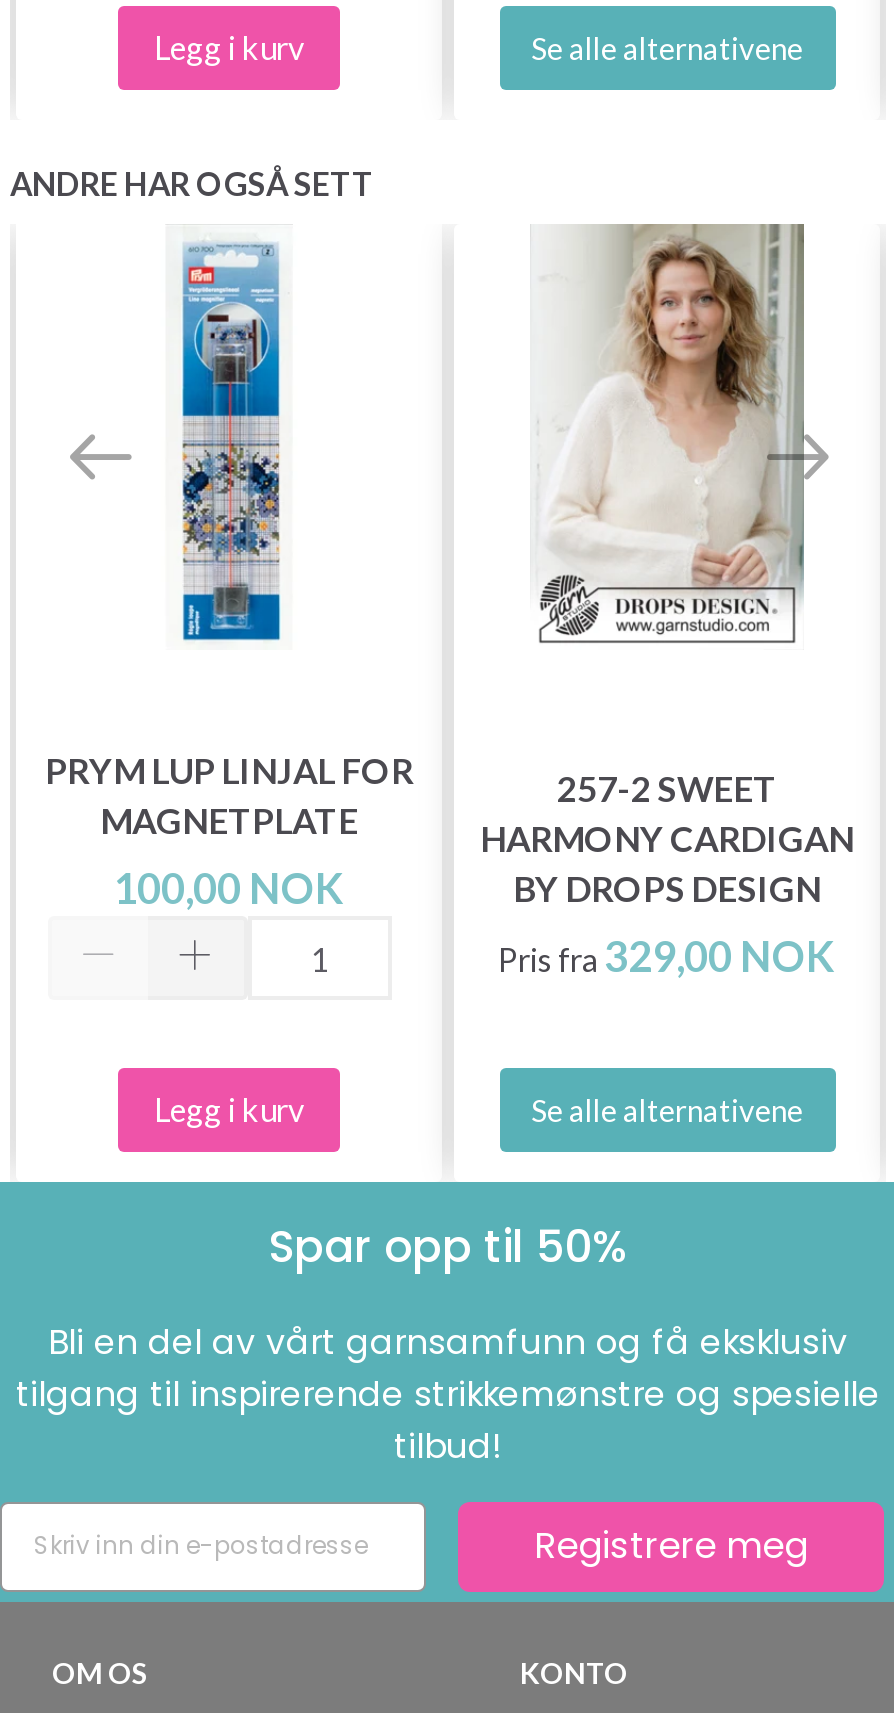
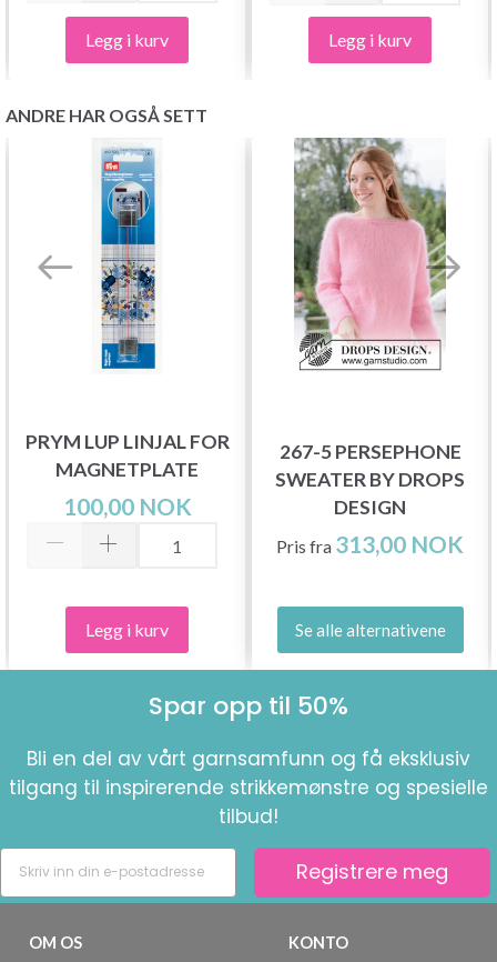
[531,29,803,65] Se alle alternativene -> [328,29,412,50] Legg i kurv
[530,222,806,602] [image] -> [293,138,447,345] [image]
[480,767,854,979] 257-2 SWEET | HARMONY CARDIGAN | BY DROPS DESIGN | Pris fra 329,00 NOK -> [275,440,465,557] 267-5 PERSEPHONE | SWEATER BY DROPS | DESIGN | Pris fra 313,00 NOK

